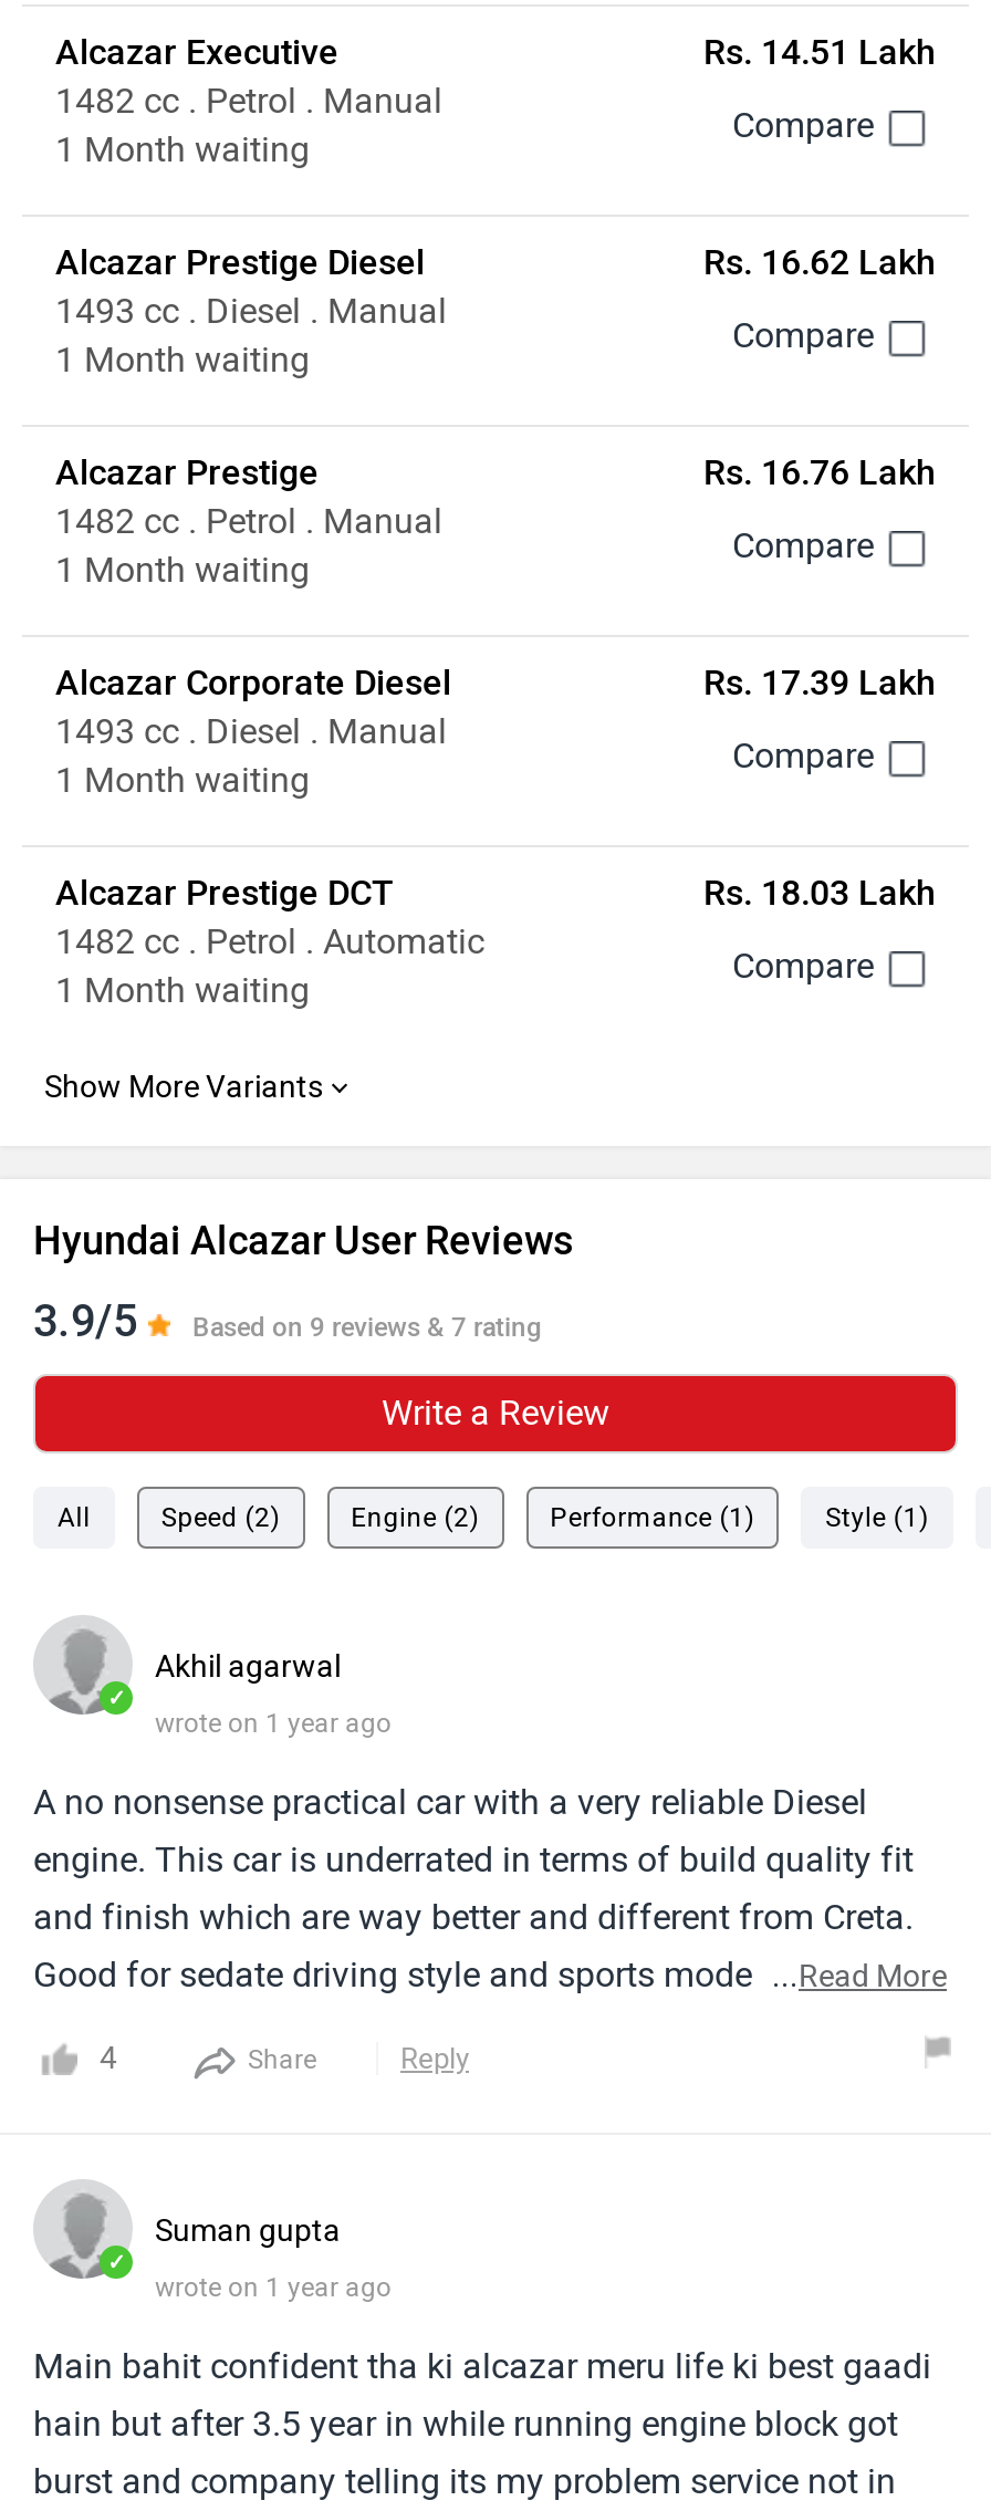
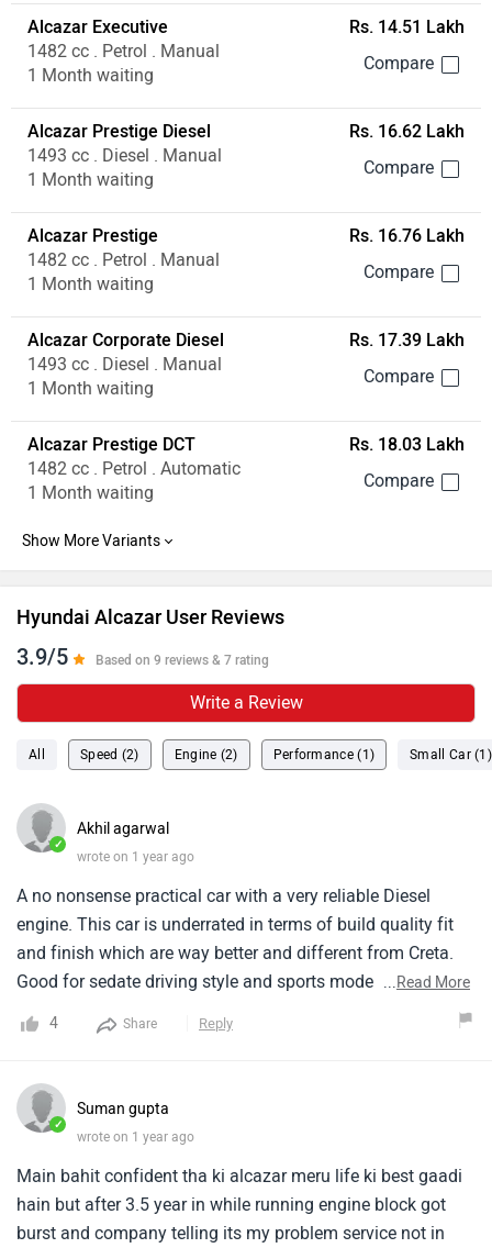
[825,1502,929,1533] Style (1) -> [410,747,492,762] Small Car (1)

